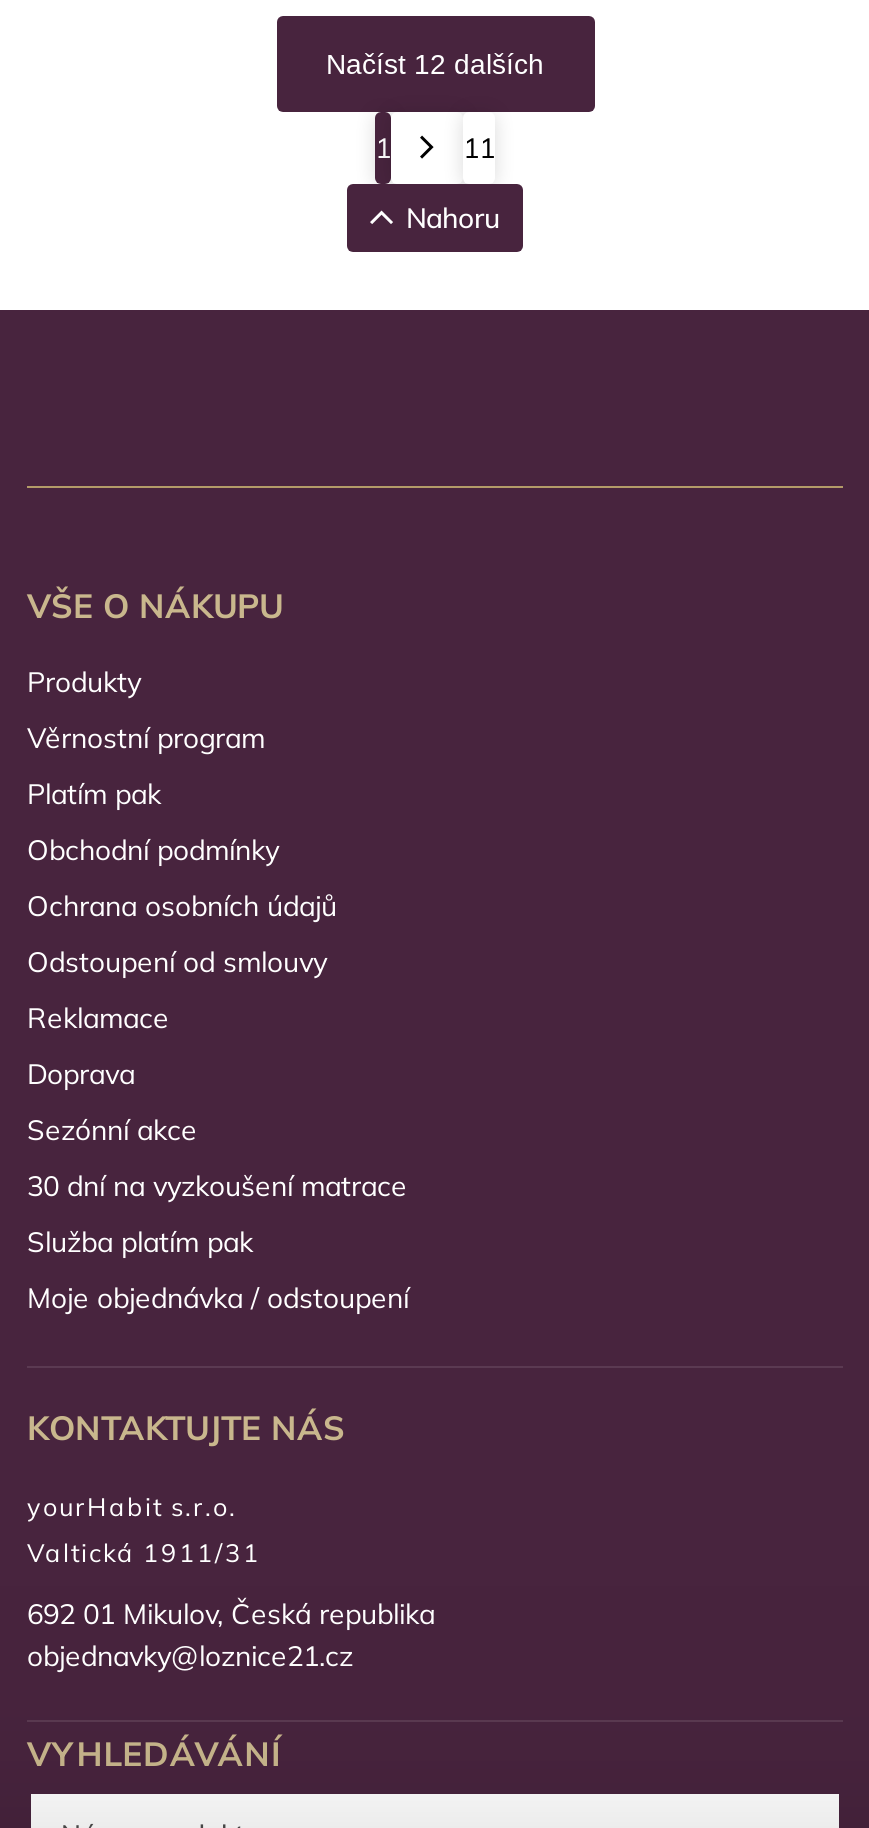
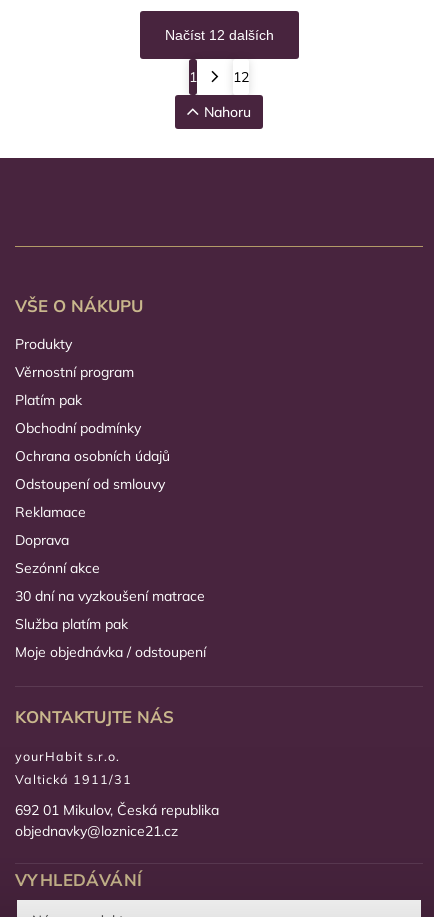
[463,129,495,165] 11 -> [233,68,249,86] 12

